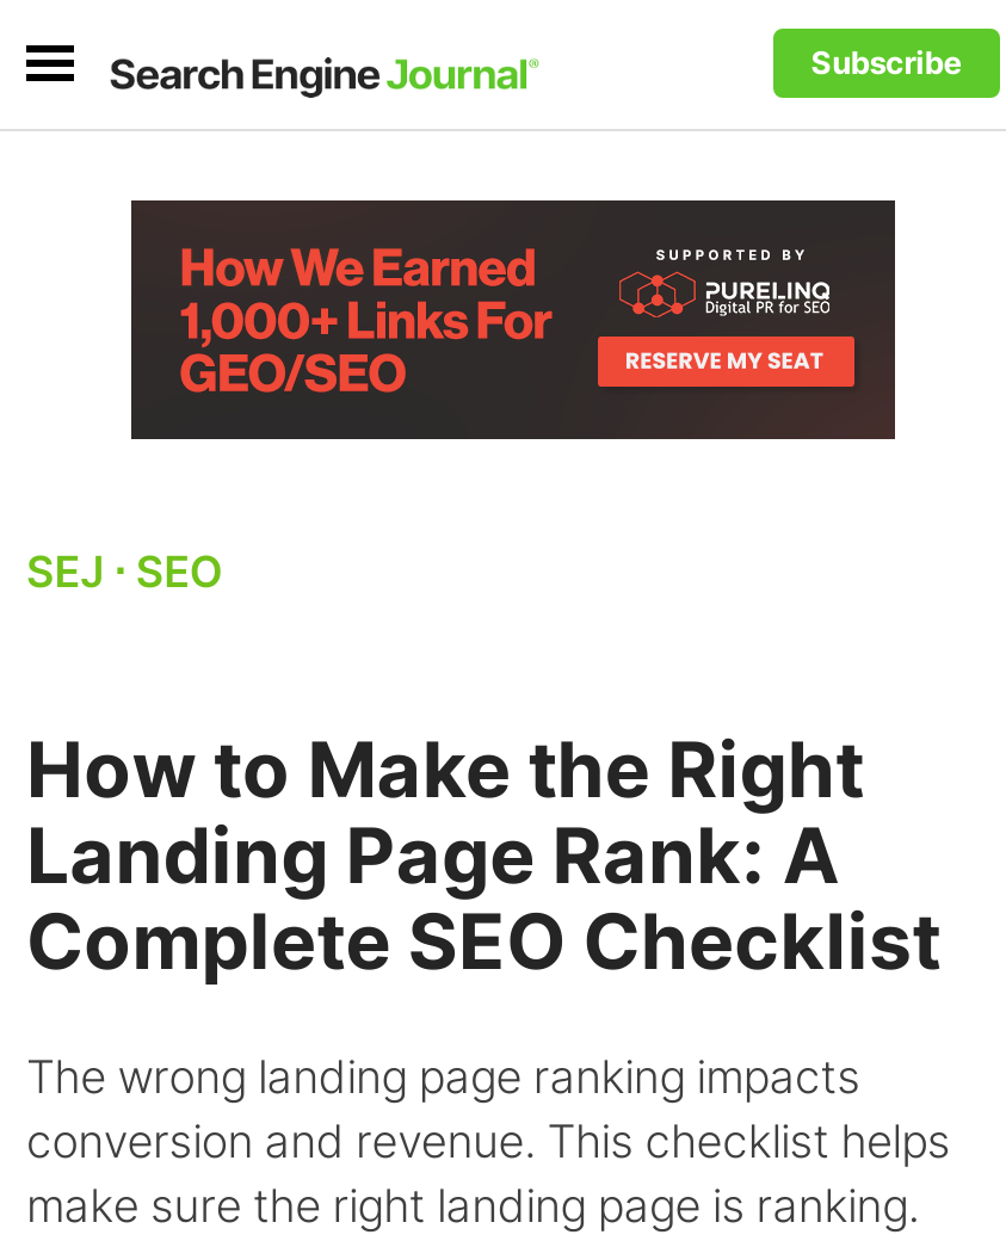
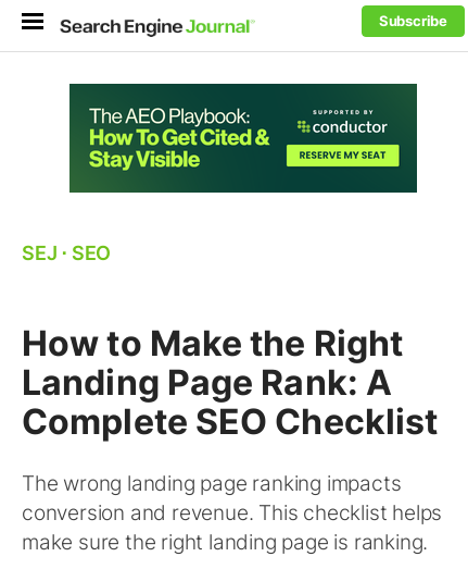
[131,200,895,439] [image] -> [69,84,417,193] [image]

